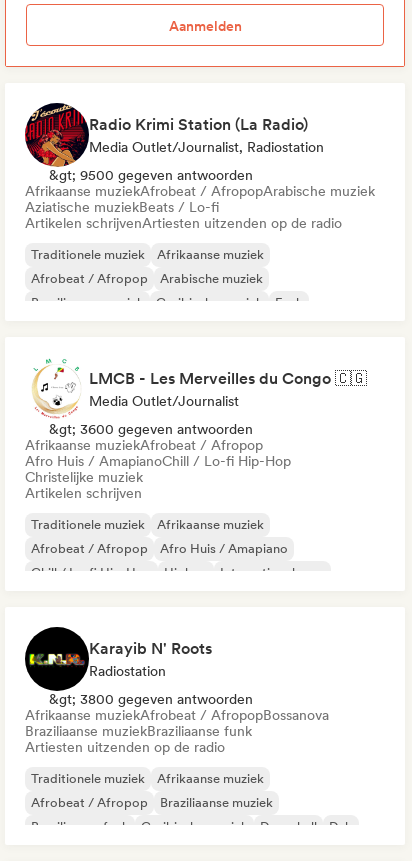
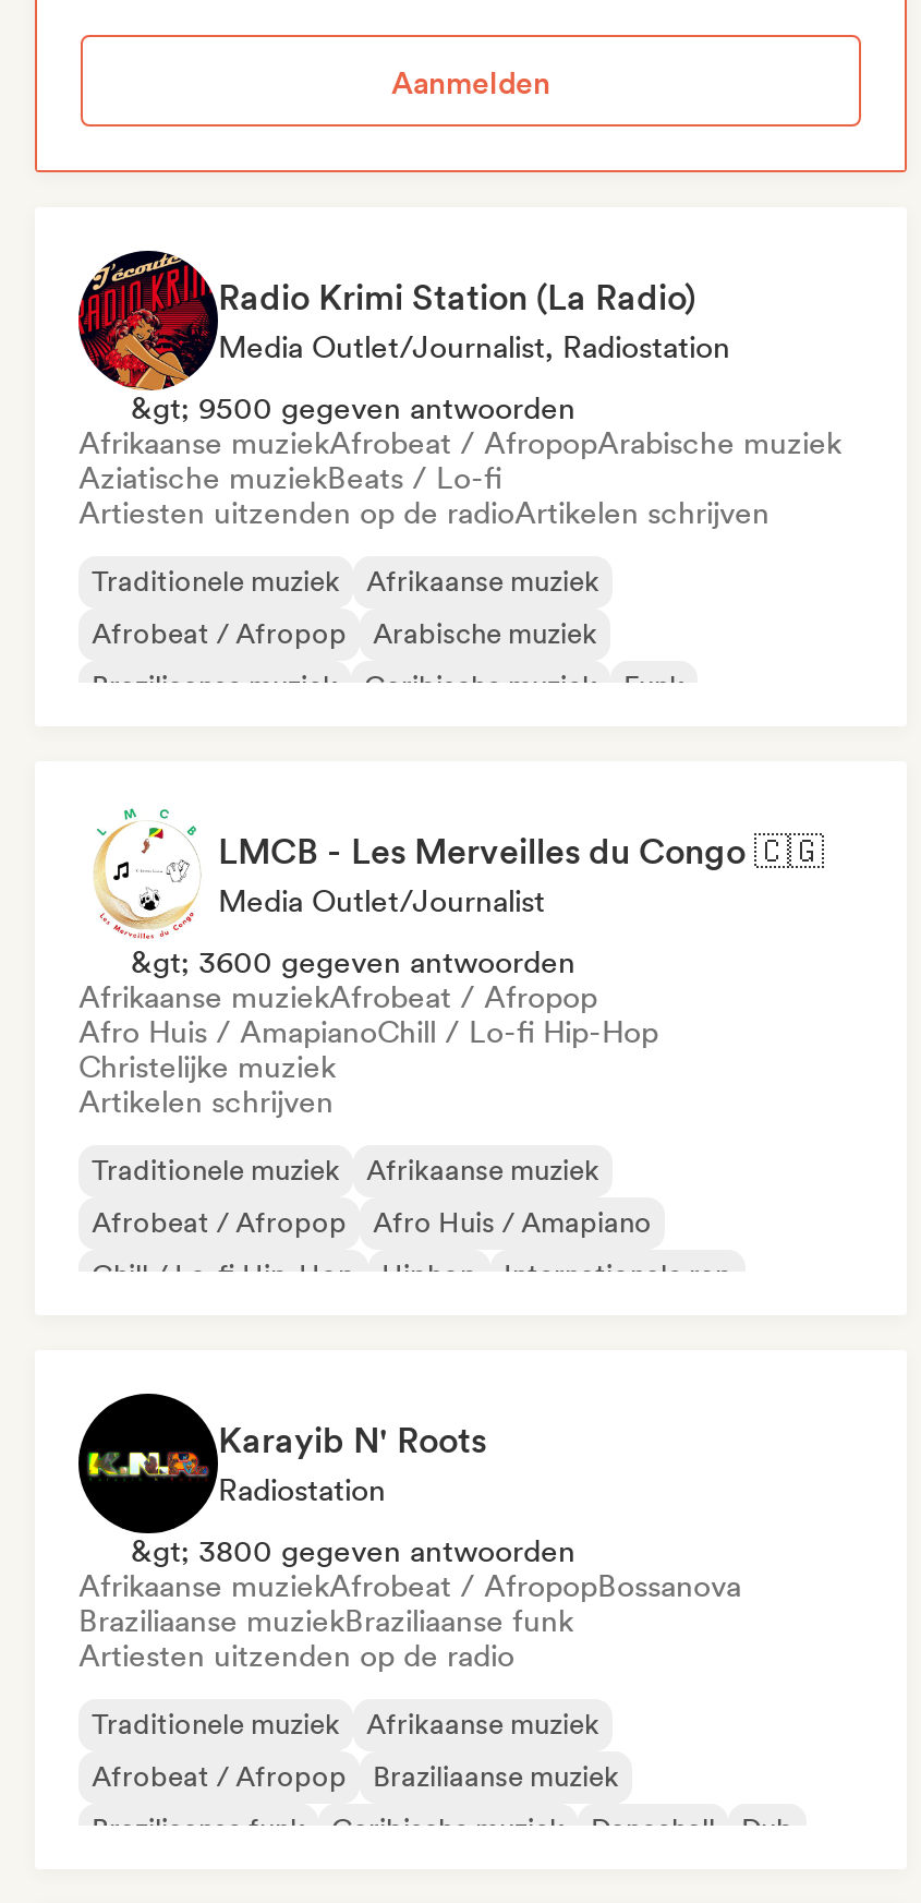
[25,215,342,231] Artikelen schrijvenArtiesten uitzenden op de radio -> [78,495,769,530] Artiesten uitzenden op de radioArtikelen schrijven

